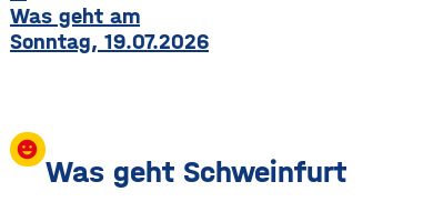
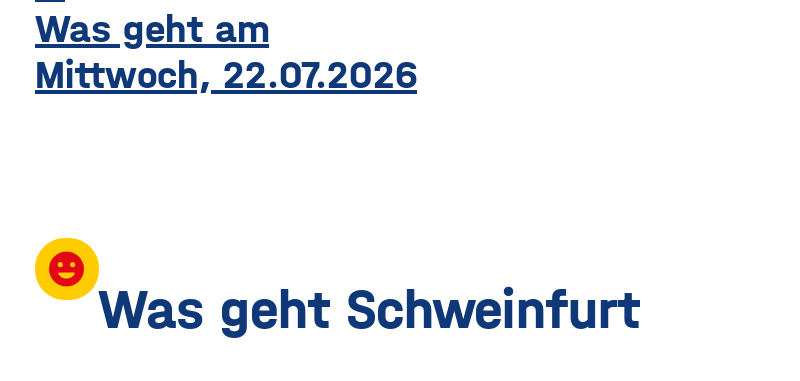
[10,28,209,54] Sonntag, 19.07.2026 -> [35,51,417,97] Mittwoch, 22.07.2026

